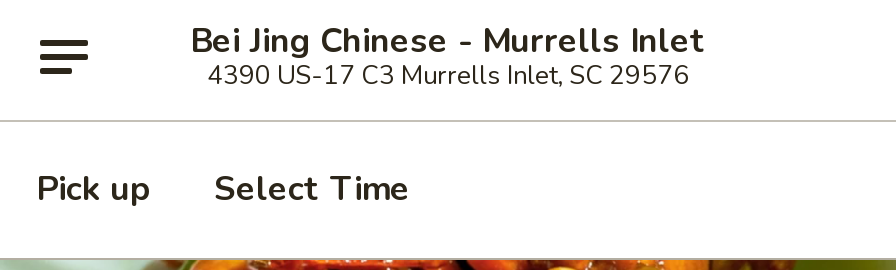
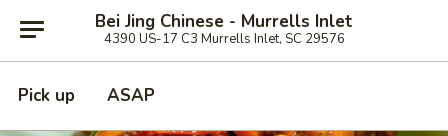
[214,166,410,212] Select Time -> [107,84,155,107] ASAP

